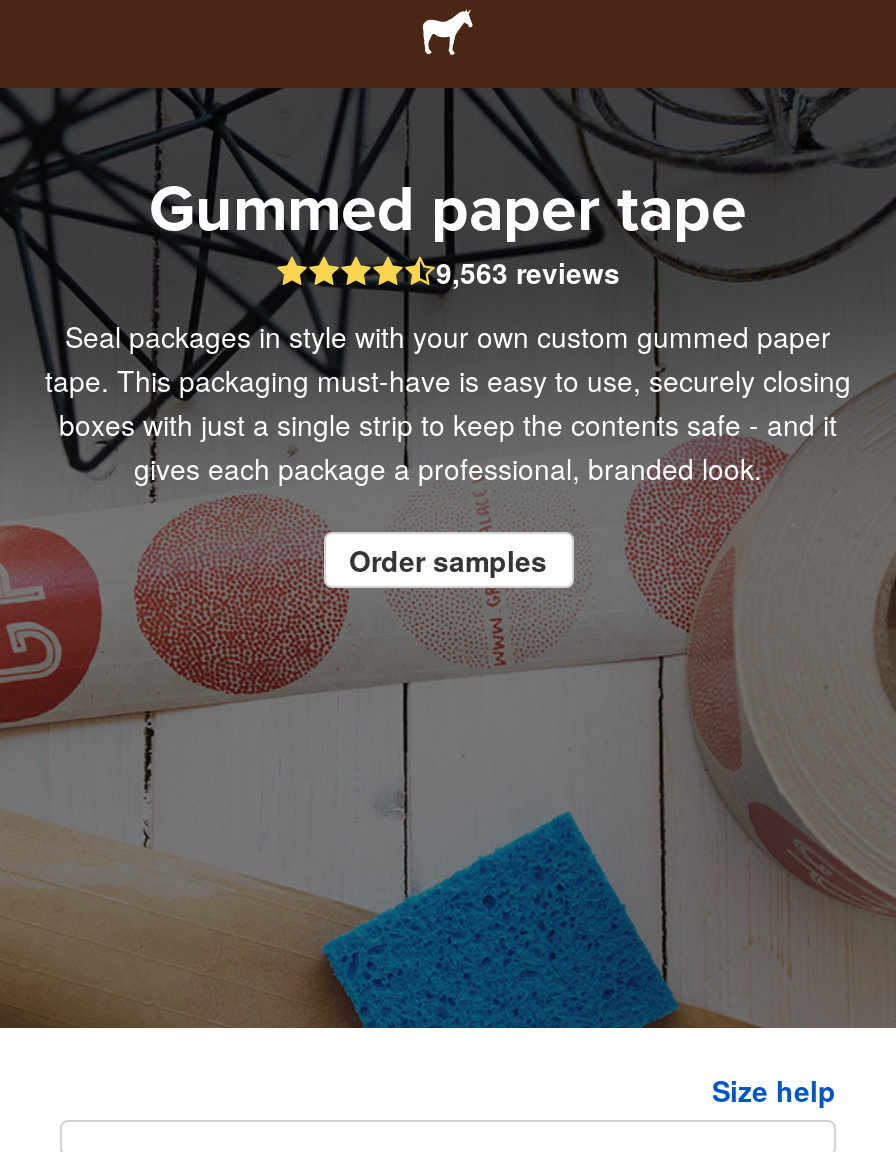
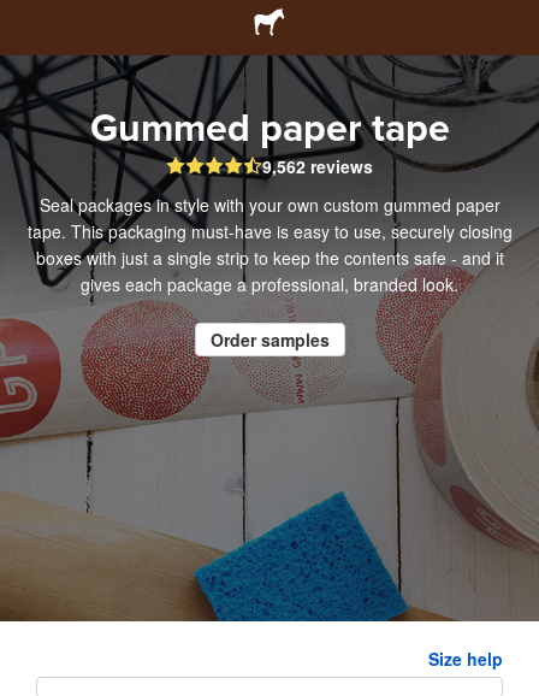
[436,252,620,292] 9,563 reviews -> [262,154,373,178] 9,562 reviews

